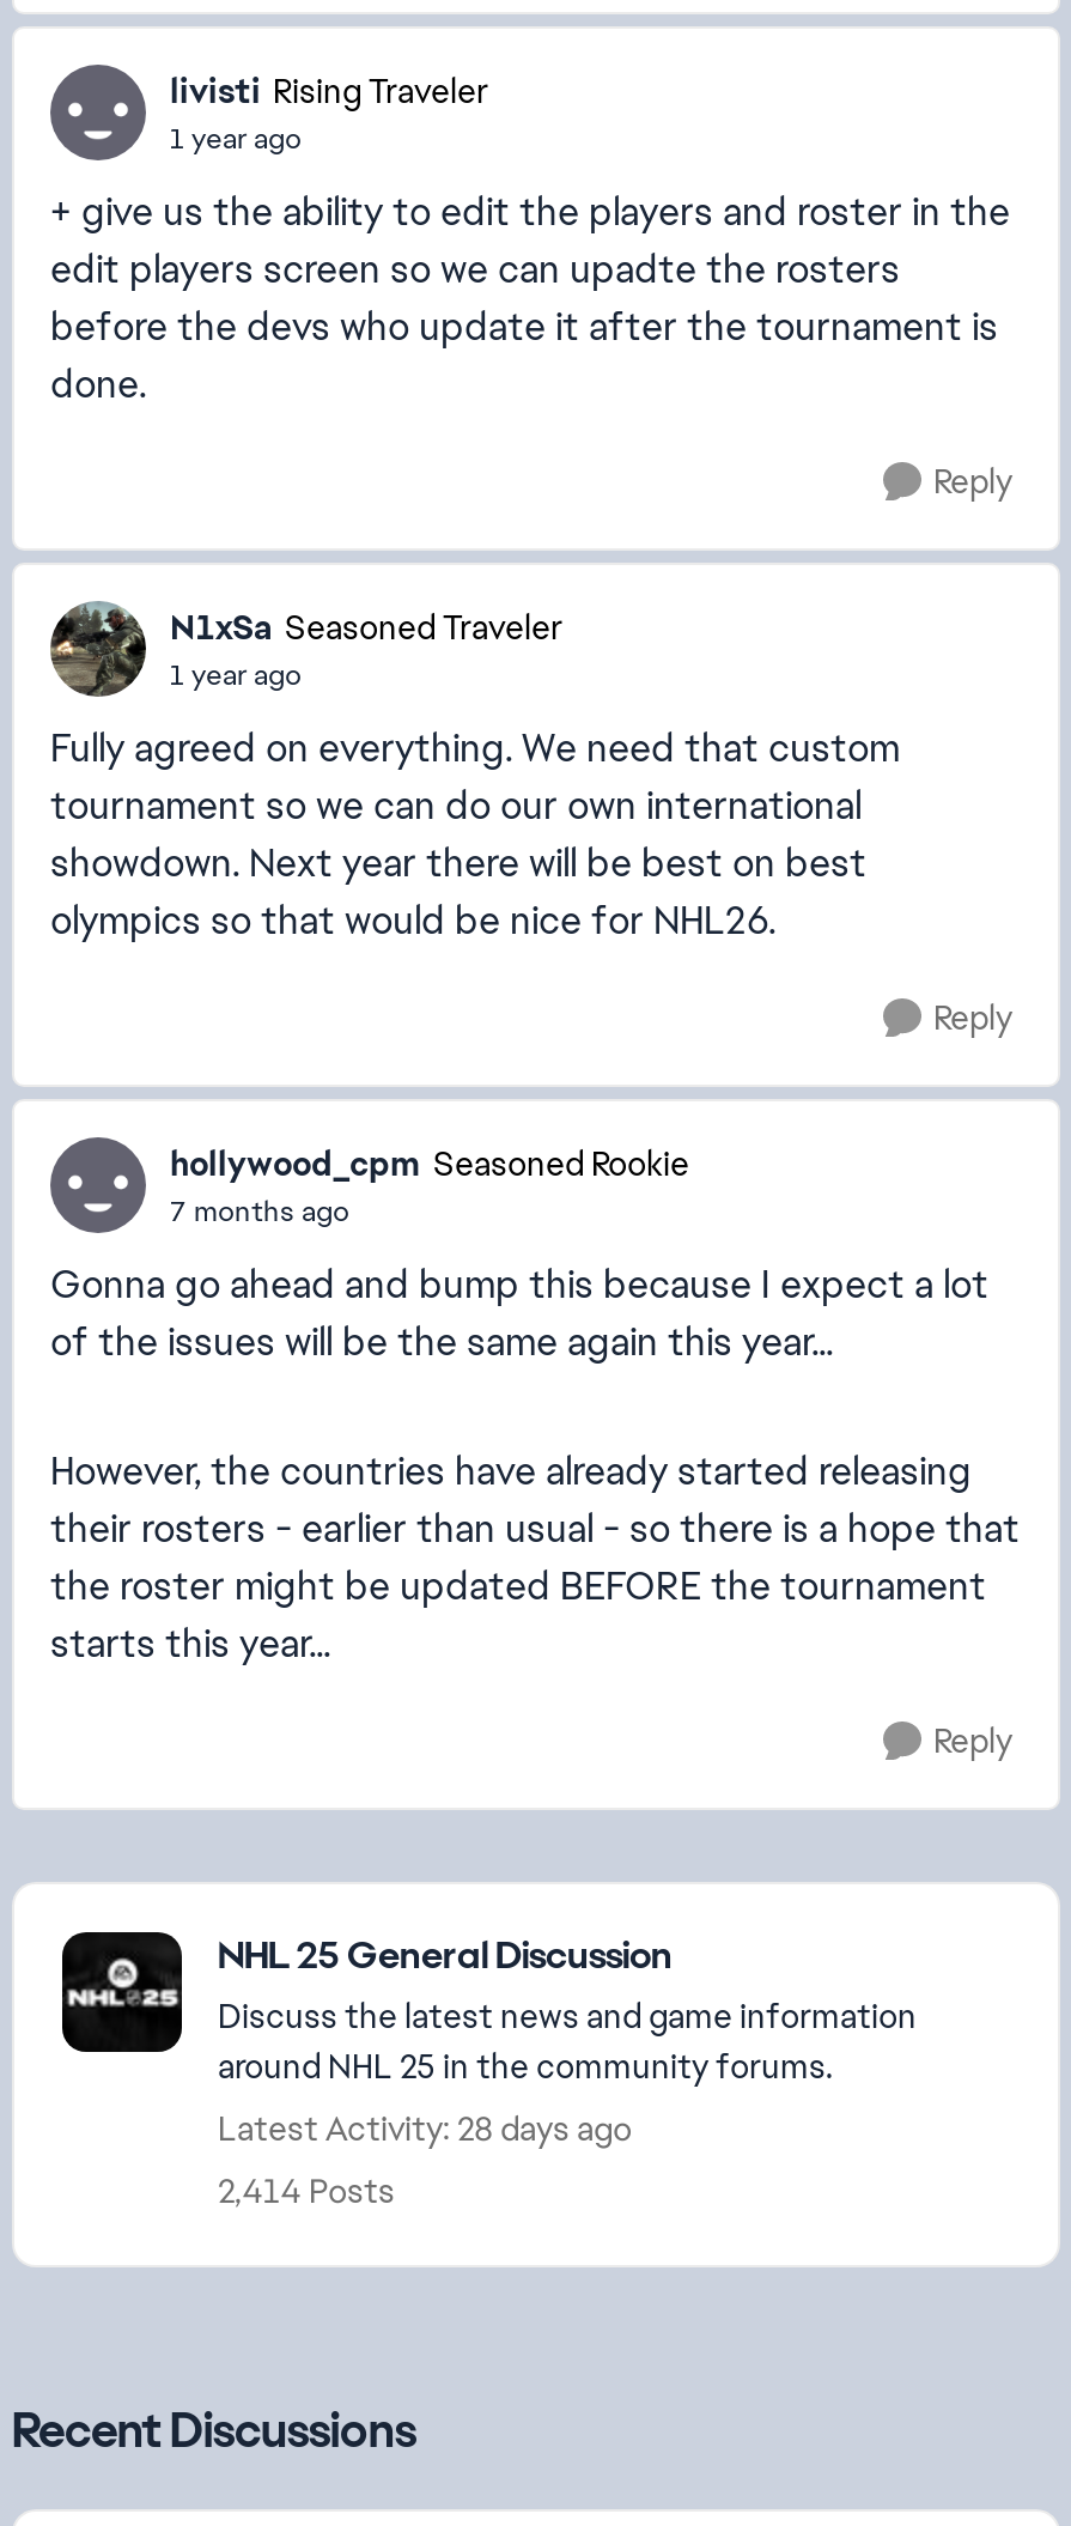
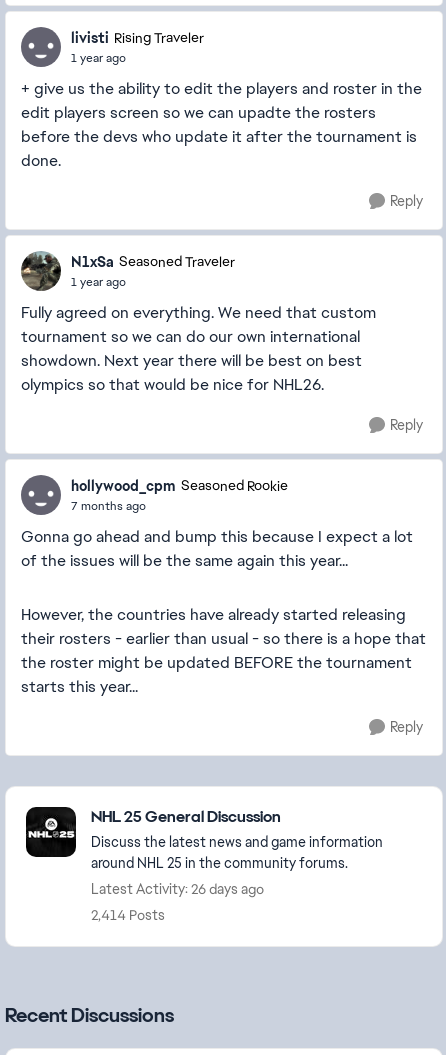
[218,2107,632,2150] Latest Activity: 28 days ago -> [91,880,264,898] Latest Activity: 26 days ago

